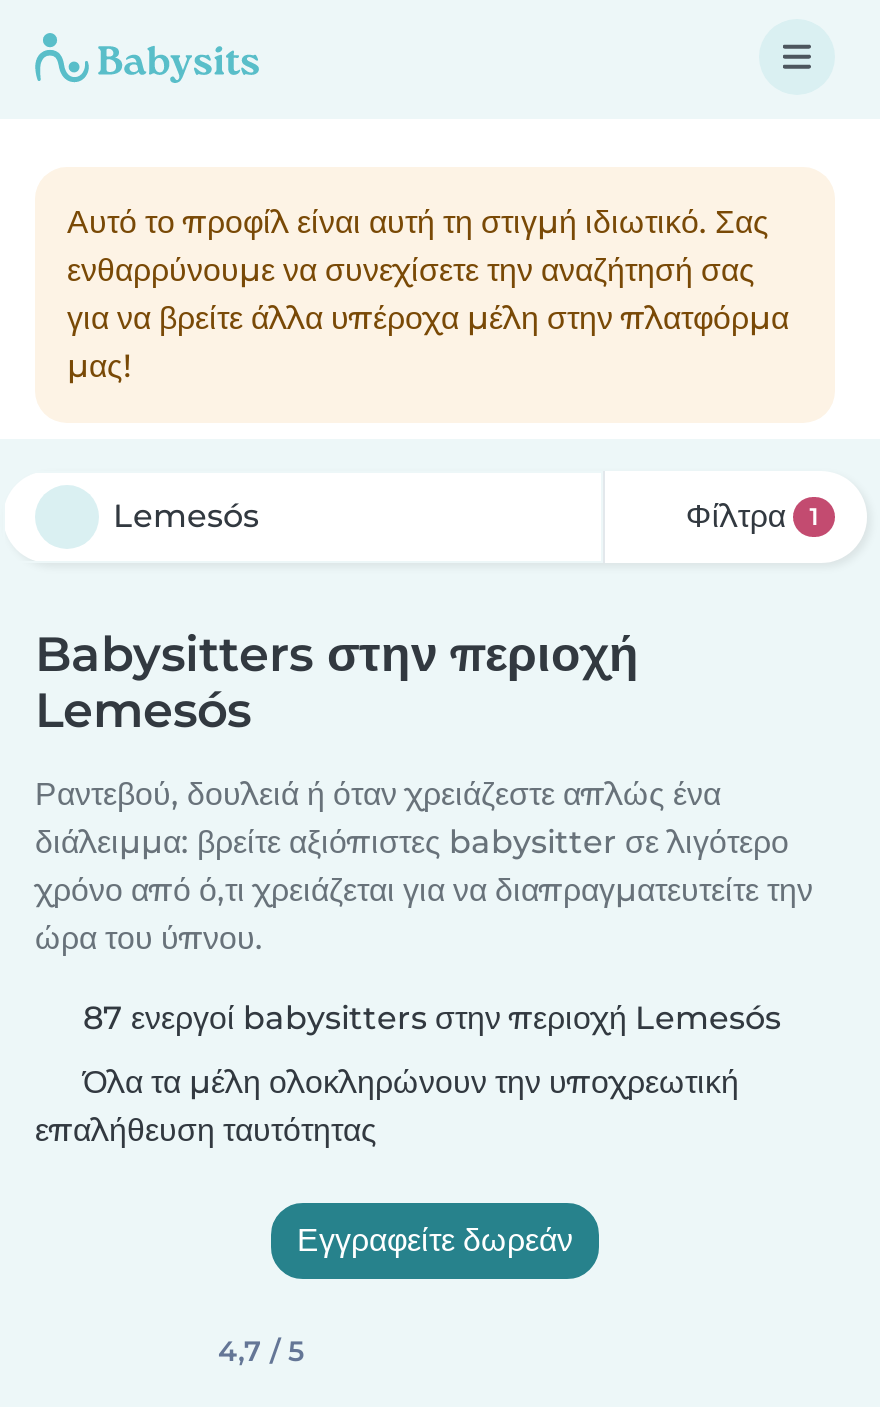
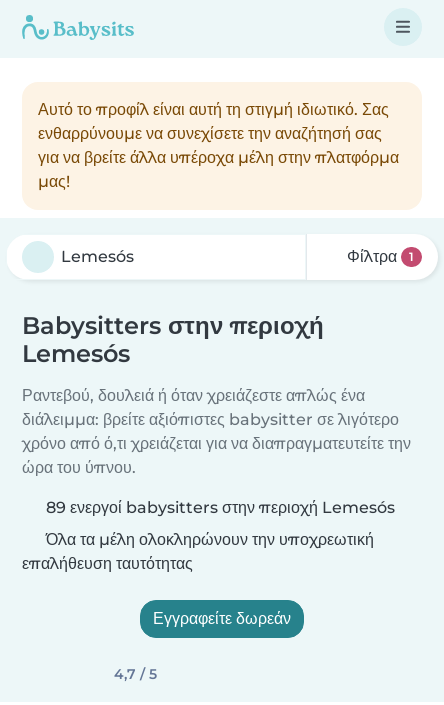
[83,999,781,1037] 87 ενεργοί babysitters στην περιοχή Lemesós -> [46,498,395,517] 89 ενεργοί babysitters στην περιοχή Lemesós

